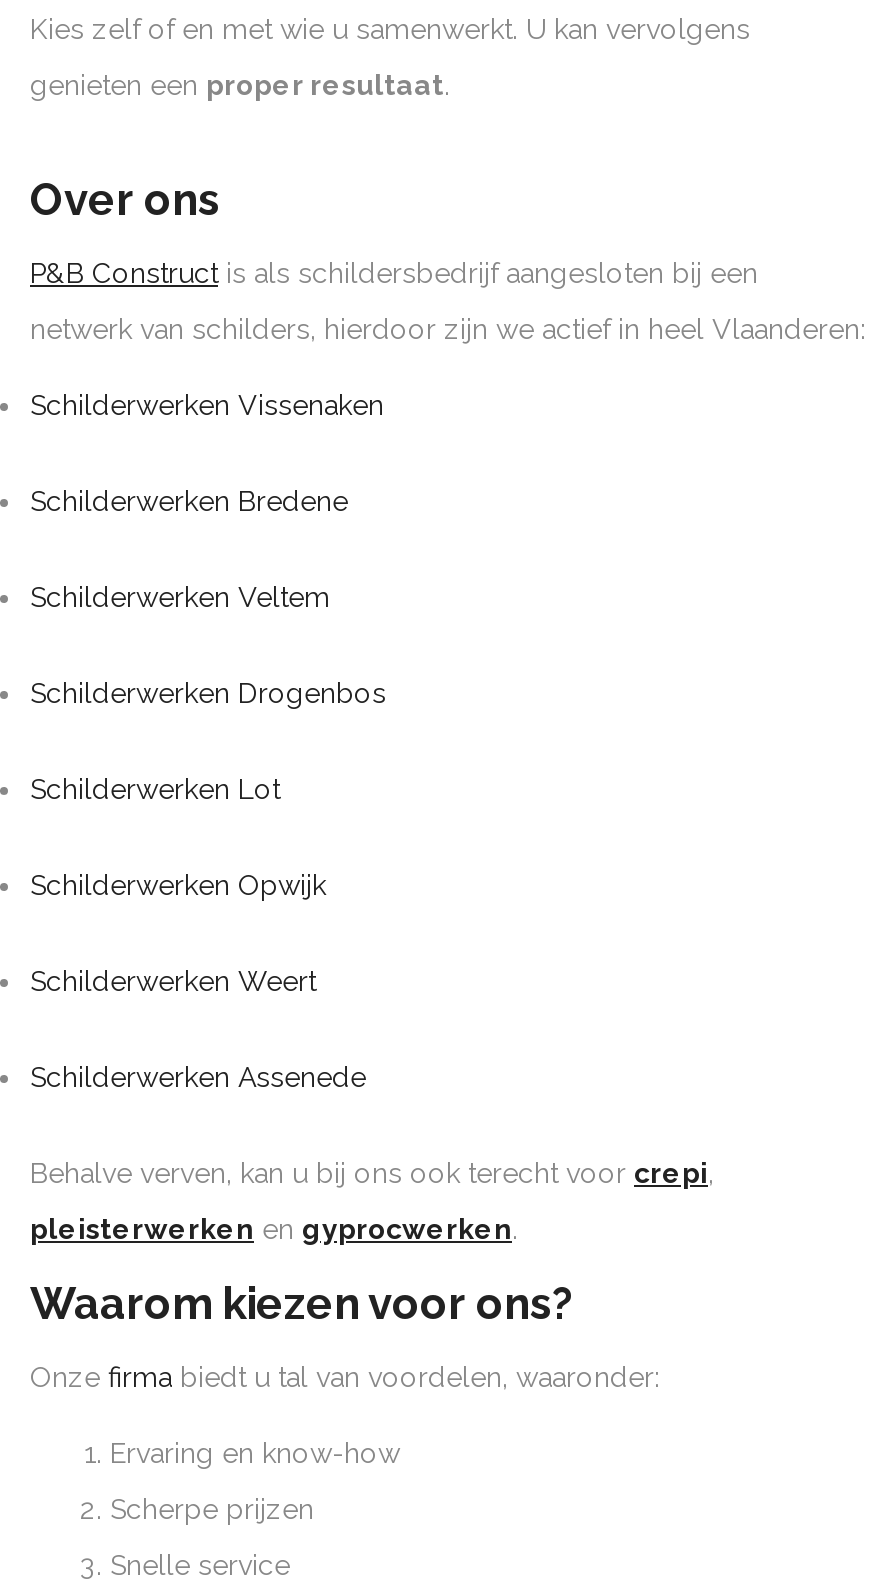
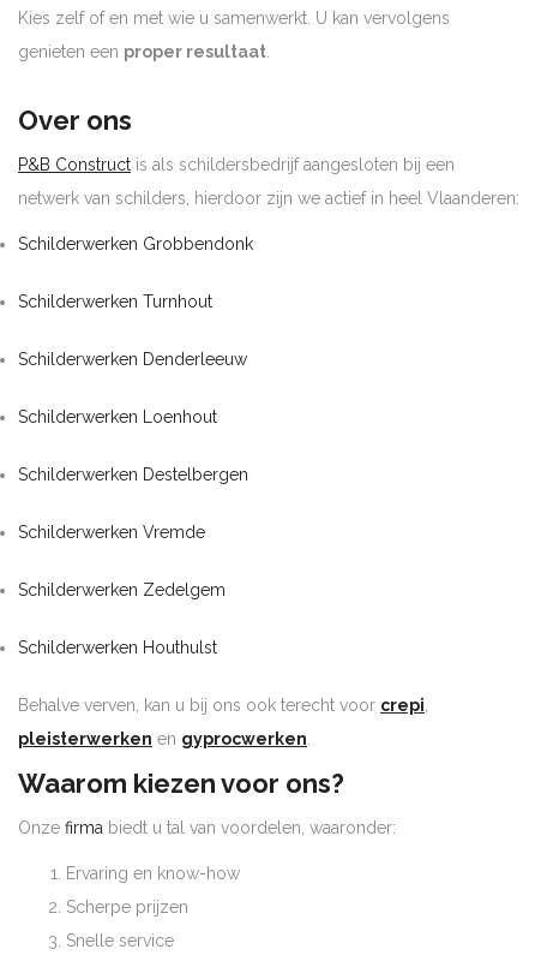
[30,390,384,422] Schilderwerken Vissenaken -> [18,235,253,254] Schilderwerken Grobbendonk
[30,486,348,518] Schilderwerken Bredene -> [18,292,212,312] Schilderwerken Turnhout
[30,582,330,614] Schilderwerken Veltem -> [18,350,247,369] Schilderwerken Denderleeuw
[30,678,386,710] Schilderwerken Drogenbos -> [18,408,217,427] Schilderwerken Loenhout
[30,774,280,806] Schilderwerken Lot -> [18,465,248,485] Schilderwerken Destelbergen
[30,870,326,902] Schilderwerken Opwijk -> [18,523,205,542] Schilderwerken Vremde
[30,966,316,998] Schilderwerken Weert -> [18,581,226,600] Schilderwerken Zedelgem
[30,1062,366,1094] Schilderwerken Assenede -> [18,638,217,658] Schilderwerken Houthulst

